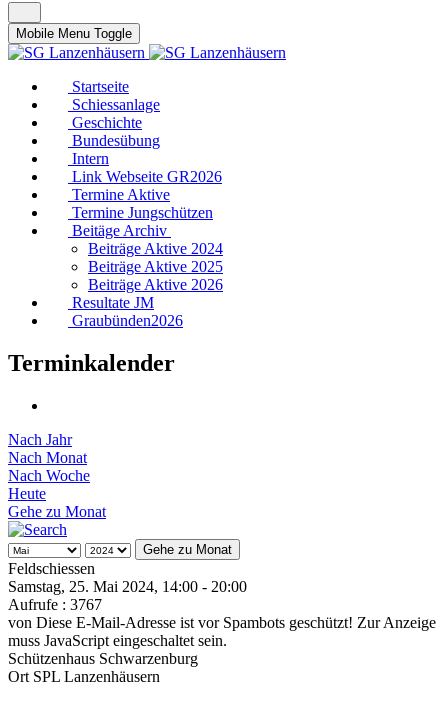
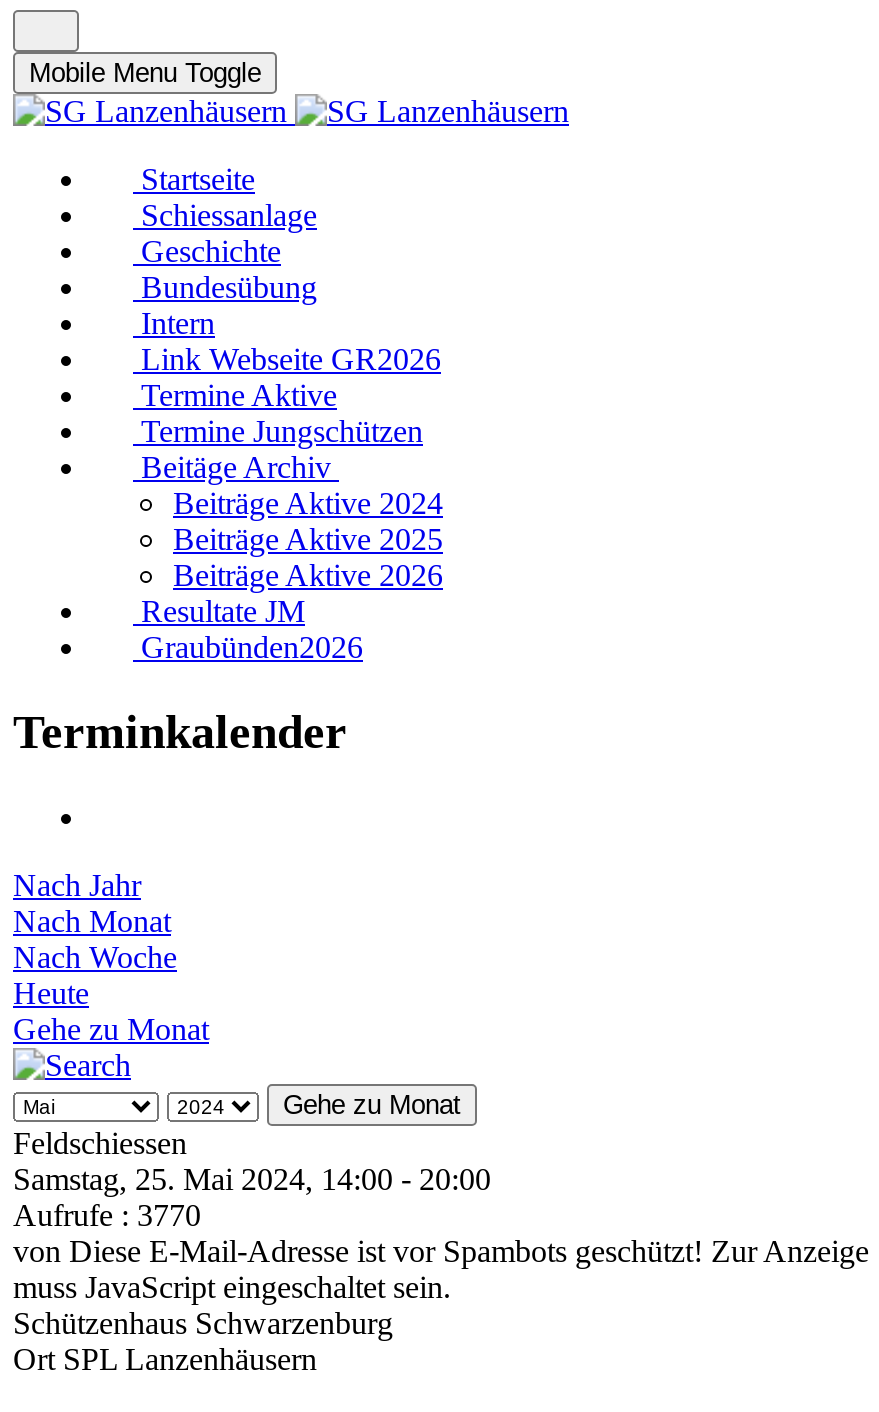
[8,596,102,613] Aufrufe: 3767 -> [13,1198,201,1232] Aufrufe: 3770

